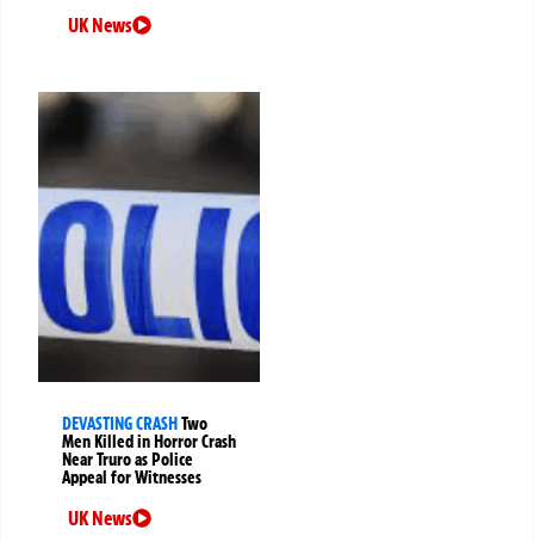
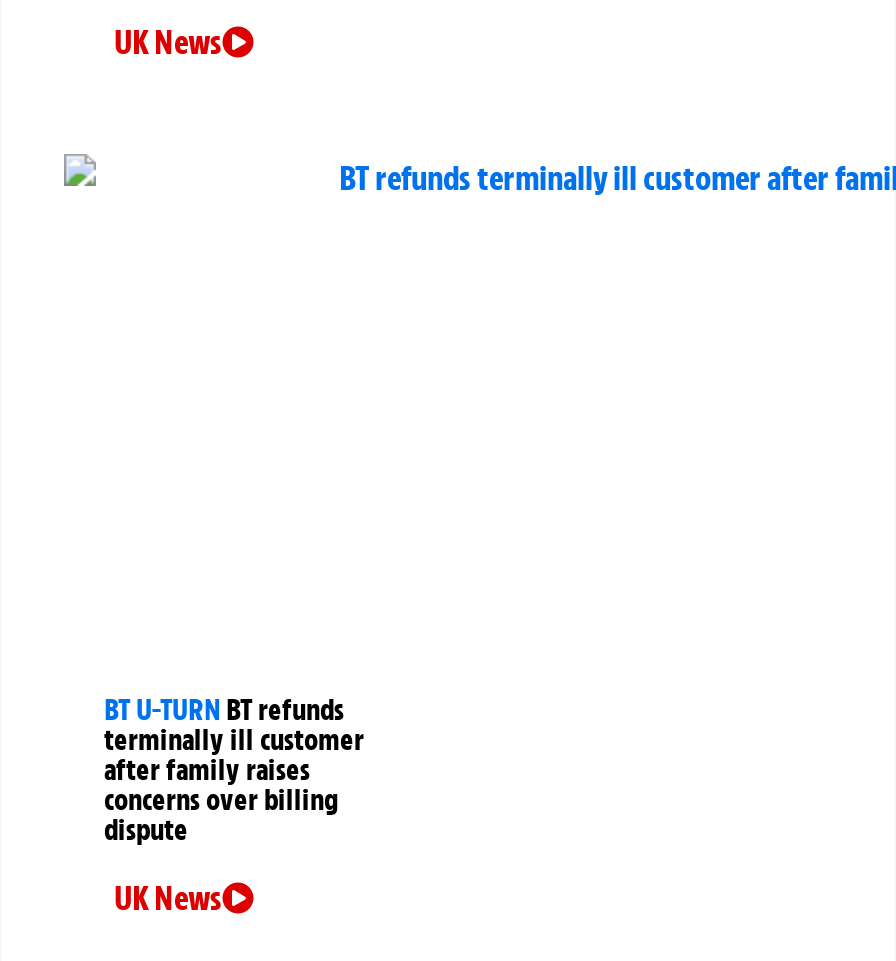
[37,91,261,383] [image] -> none
[62,414,236,489] DEVASTING CRASH Two | Men Killed in Horror Crash | Near Truro as Police | Appeal for Witnesses -> [104,691,364,847] BT U-TURN BT refunds | terminally ill customer | after family raises | concerns over billing | dispute

